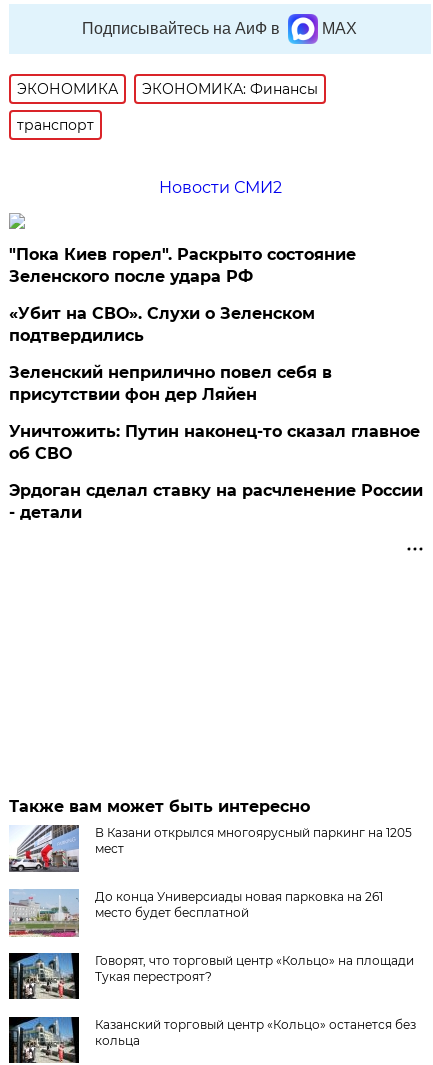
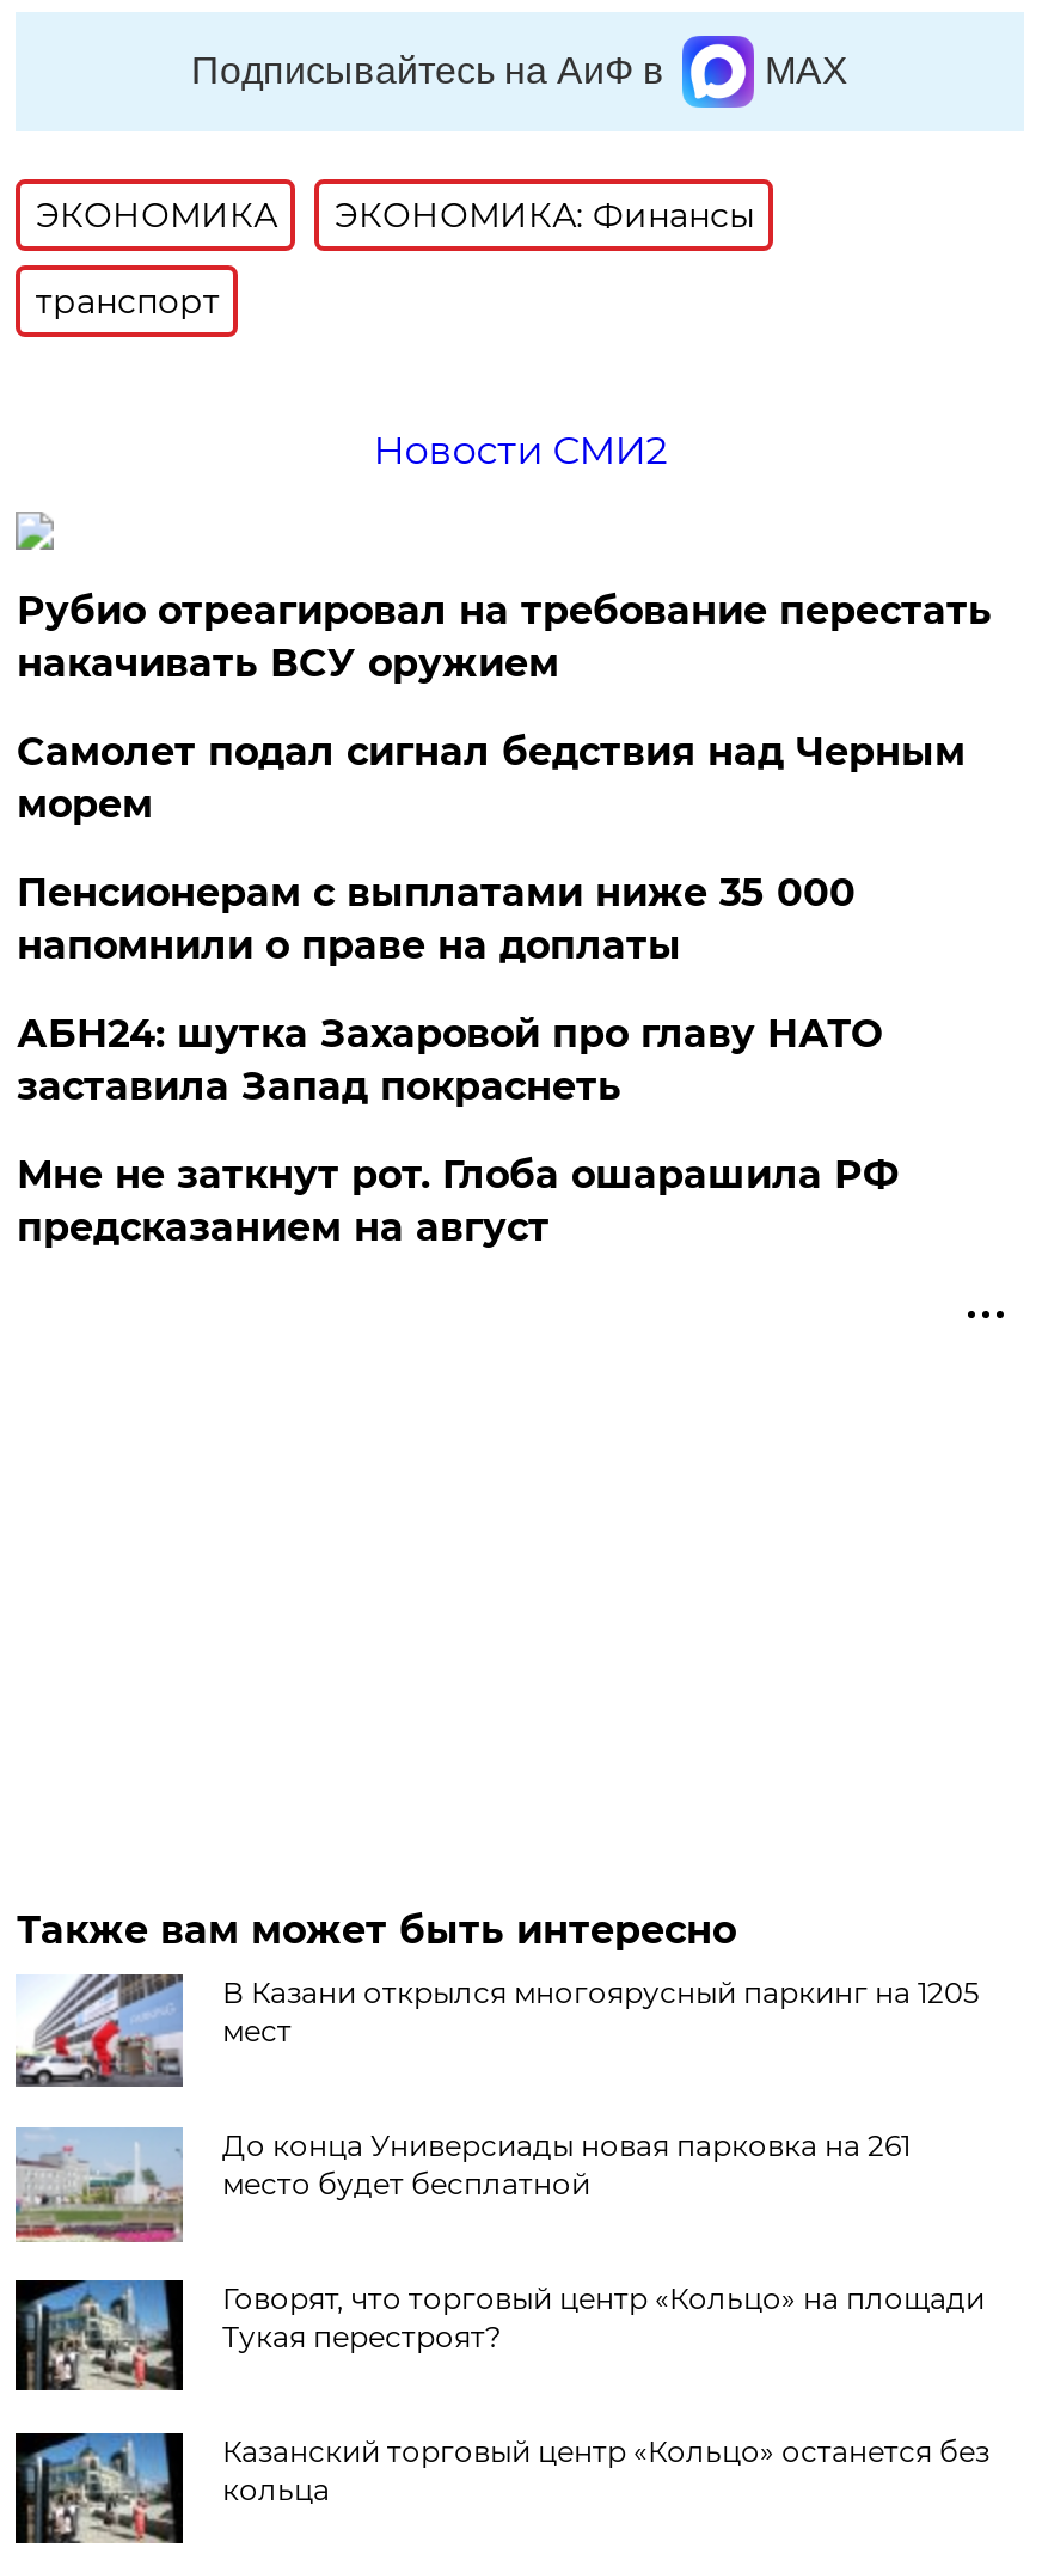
[9,245,356,286] "Пока Киев горел". Раскрыто состояние | Зеленского после удара РФ -> [16,588,992,686] Рубио отреагировал на требование перестать | накачивать ВСУ оружием
[9,304,315,345] «Убит на СВО». Слухи о Зеленском | подтвердились -> [16,730,965,828] Самолет подал сигнал бедствия над Черным | морем
[9,363,332,404] Зеленский неприлично повел cебя в | присутствии фон дер Ляйен -> [16,871,855,969] Пенсионерам с выплатами ниже 35 000 | напомнили о праве на доплаты
[9,422,420,463] Уничтожить: Путин наконец-то сказал главное | об СВО -> [16,1012,882,1110] АБН24: шутка Захаровой про главу НАТО | заставила Запад покраснеть
[9,481,423,522] Эрдоган сделал ставку на расчленение России | - детали -> [16,1153,898,1251] Мне не заткнут рот. Глоба ошарашила РФ | предсказанием на август

